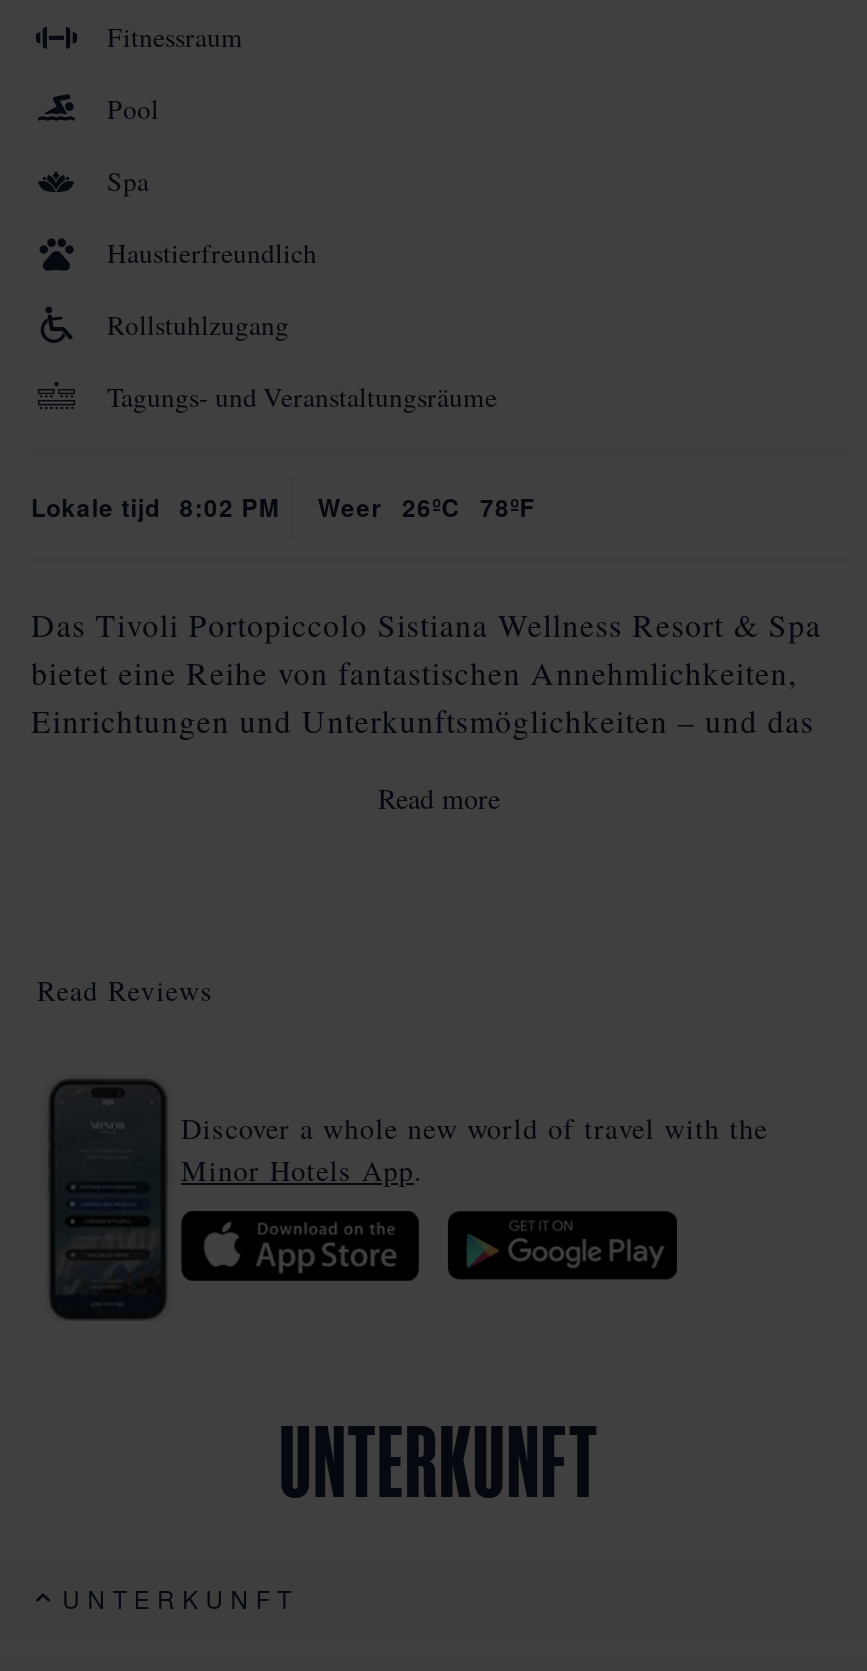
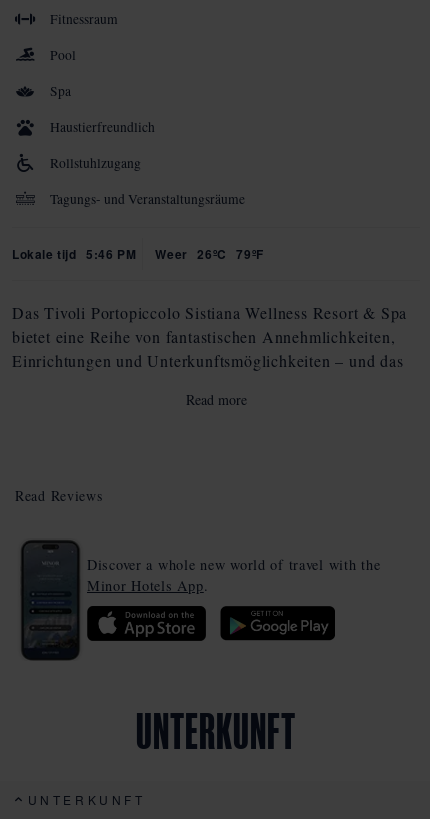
[31,489,280,525] Lokale tijd 8:02 PM -> [12,245,136,263] Lokale tijd 5:46 PM
[318,489,535,525] Weer 26ºC 78ºF -> [155,245,264,263] Weer 26ºC 79ºF

